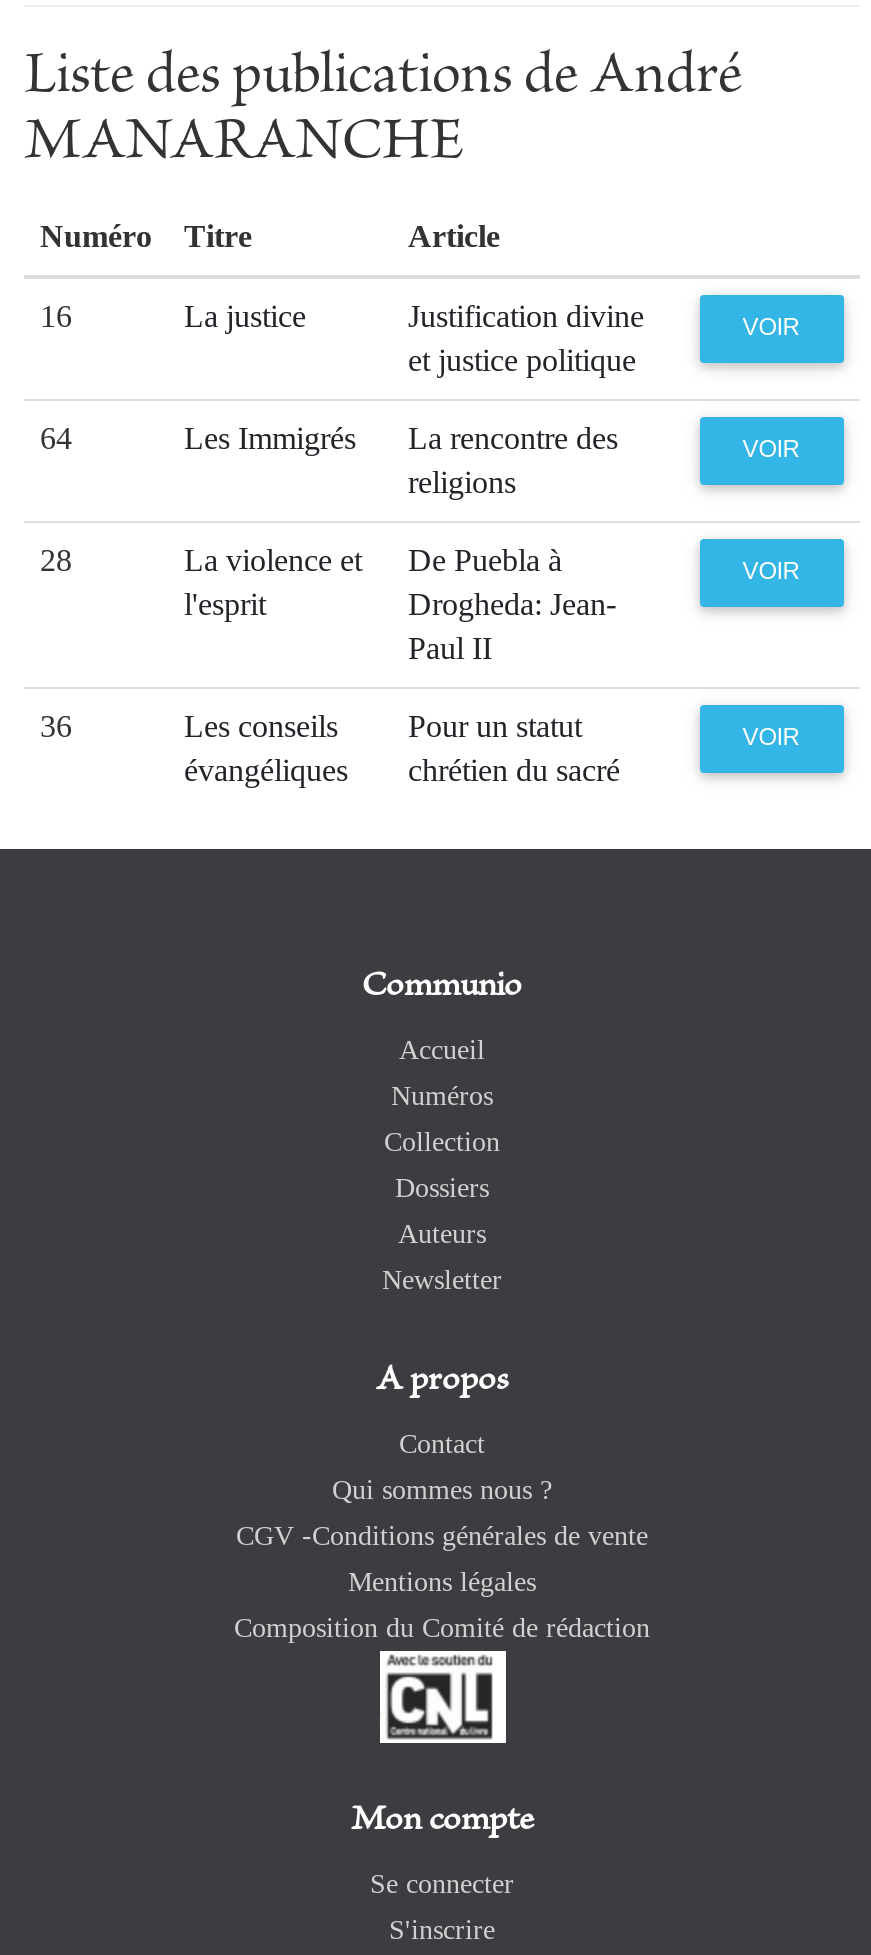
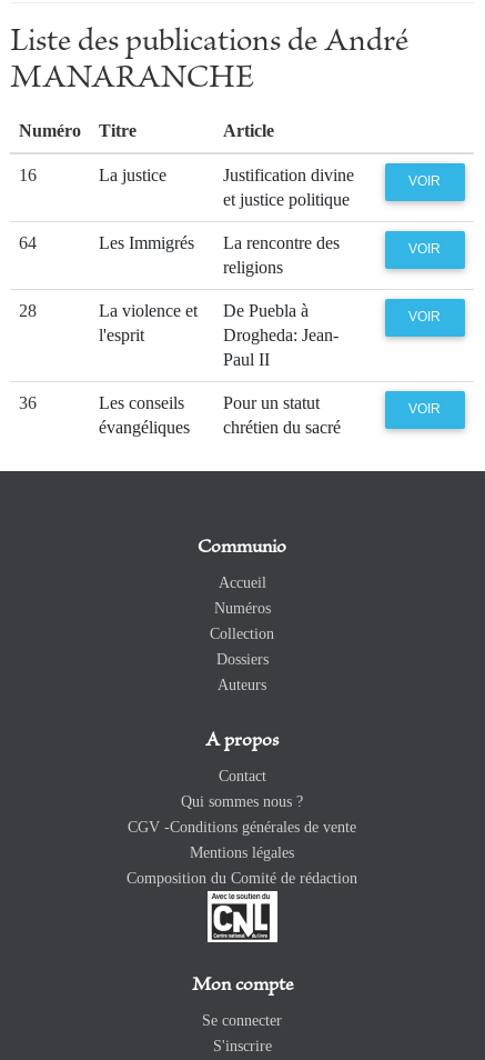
[382,1264,502,1294] Newsletter -> none

